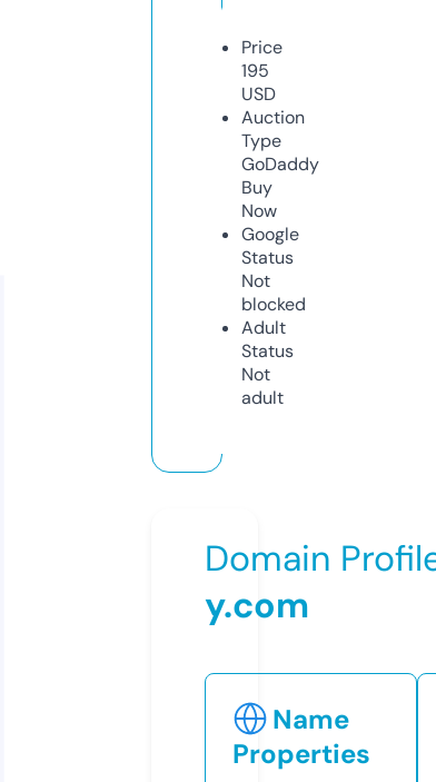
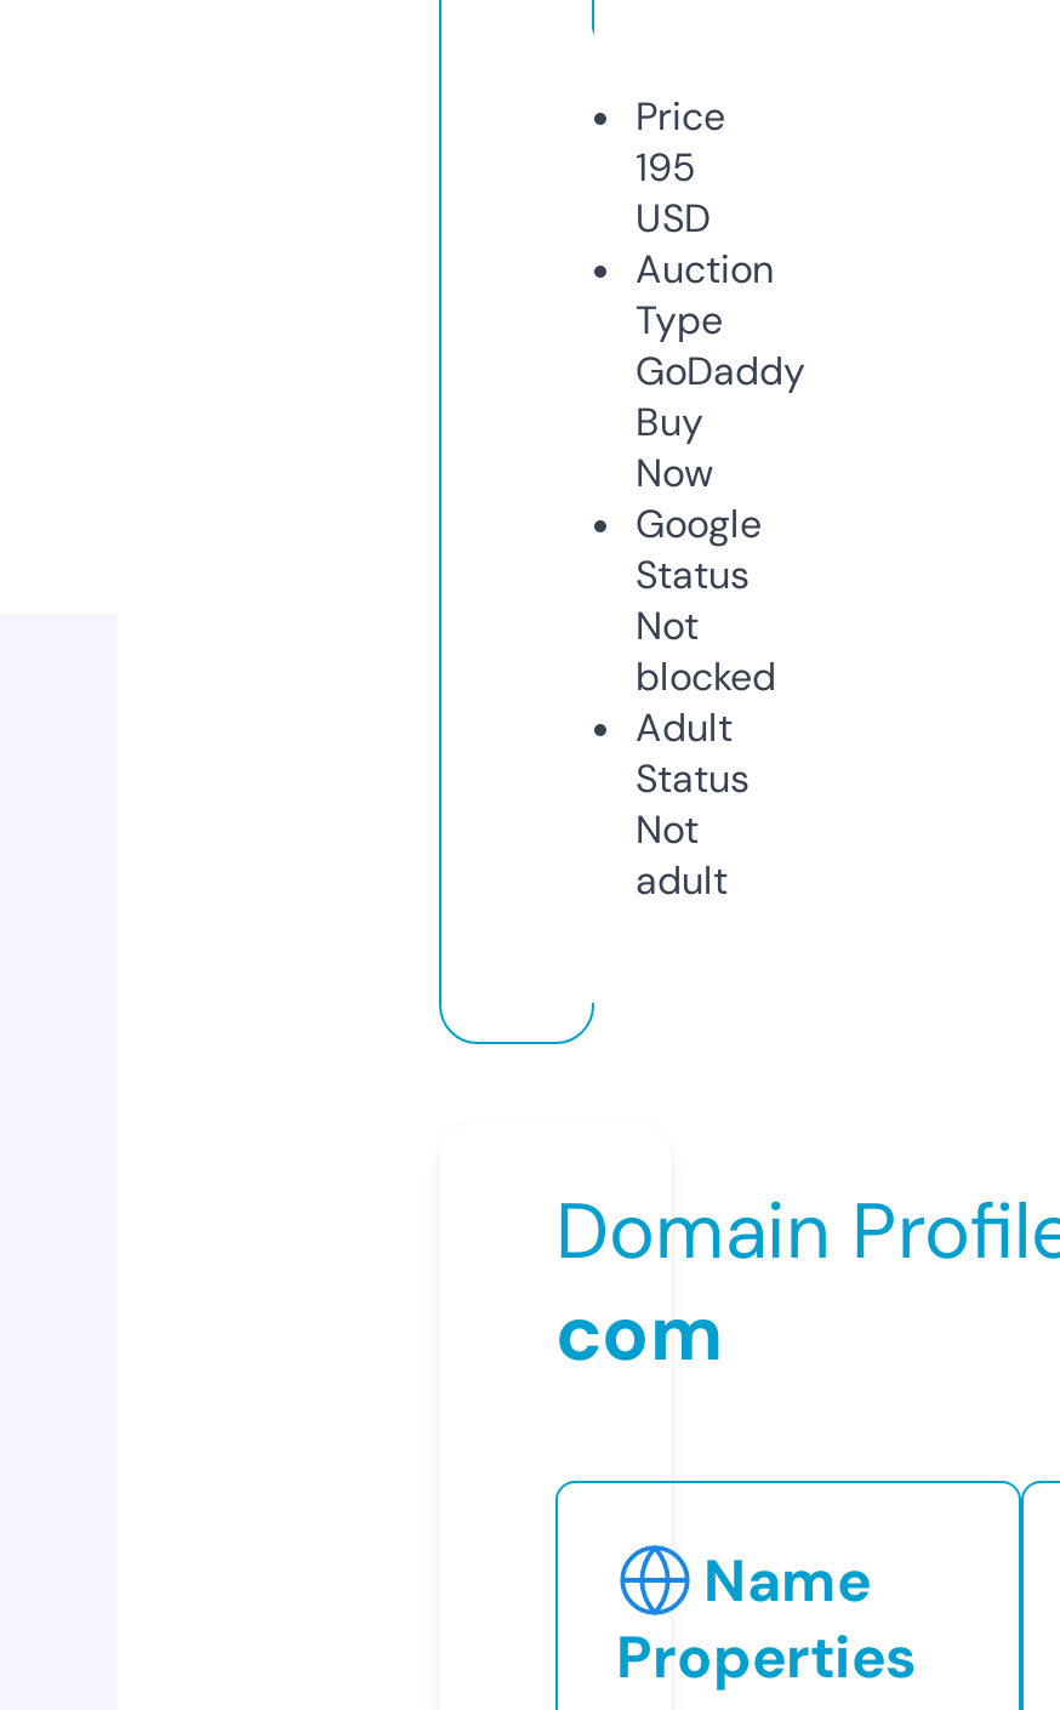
[205,582,309,628] y.com -> [555,1281,723,1383] com

